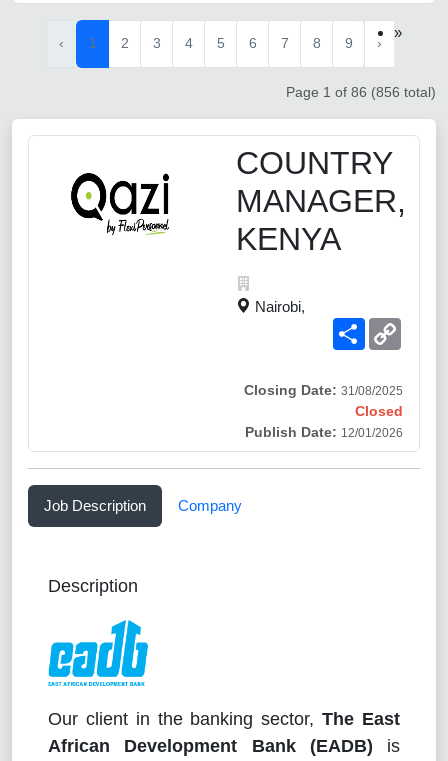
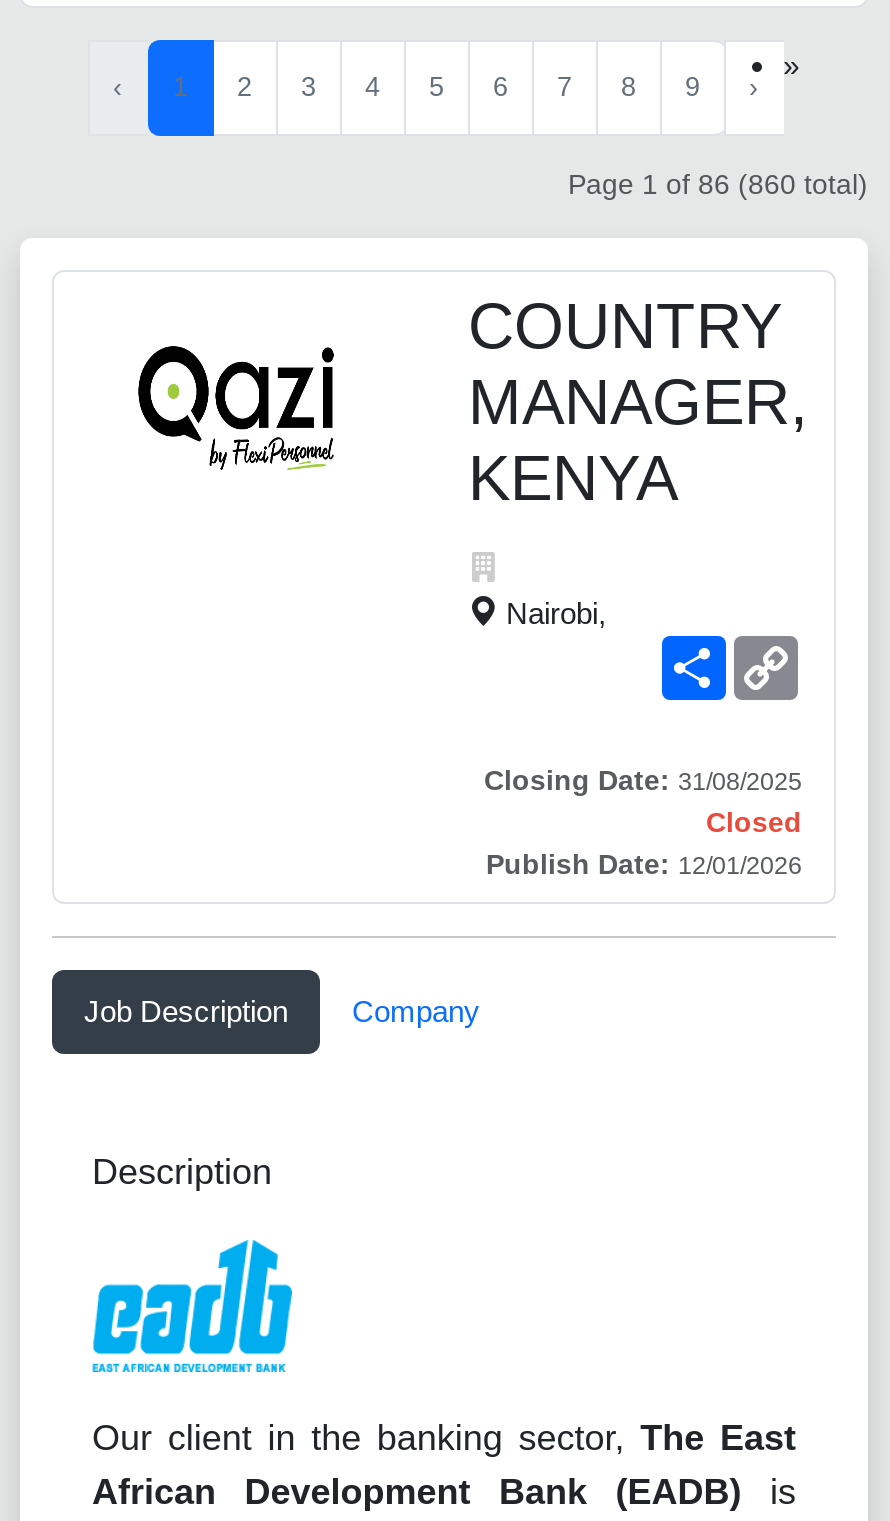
[286,83,436,99] Page 1 of 86 (856 total) -> [568,167,868,199] Page 1 of 86 (860 total)

